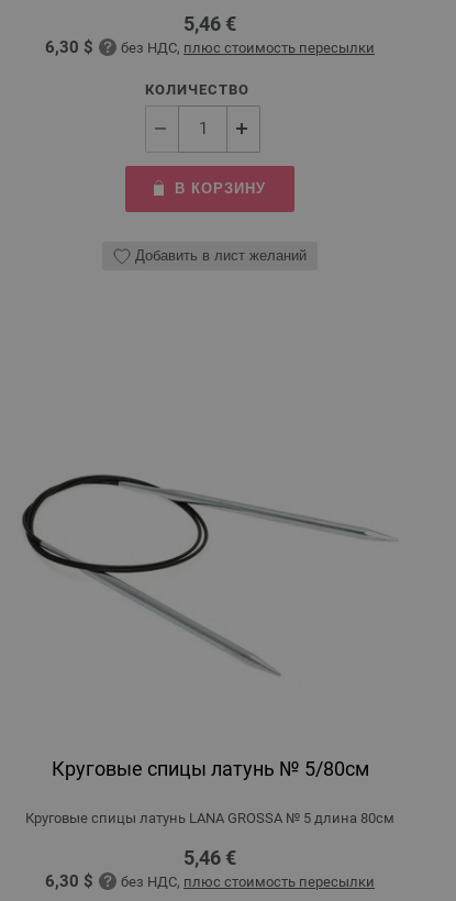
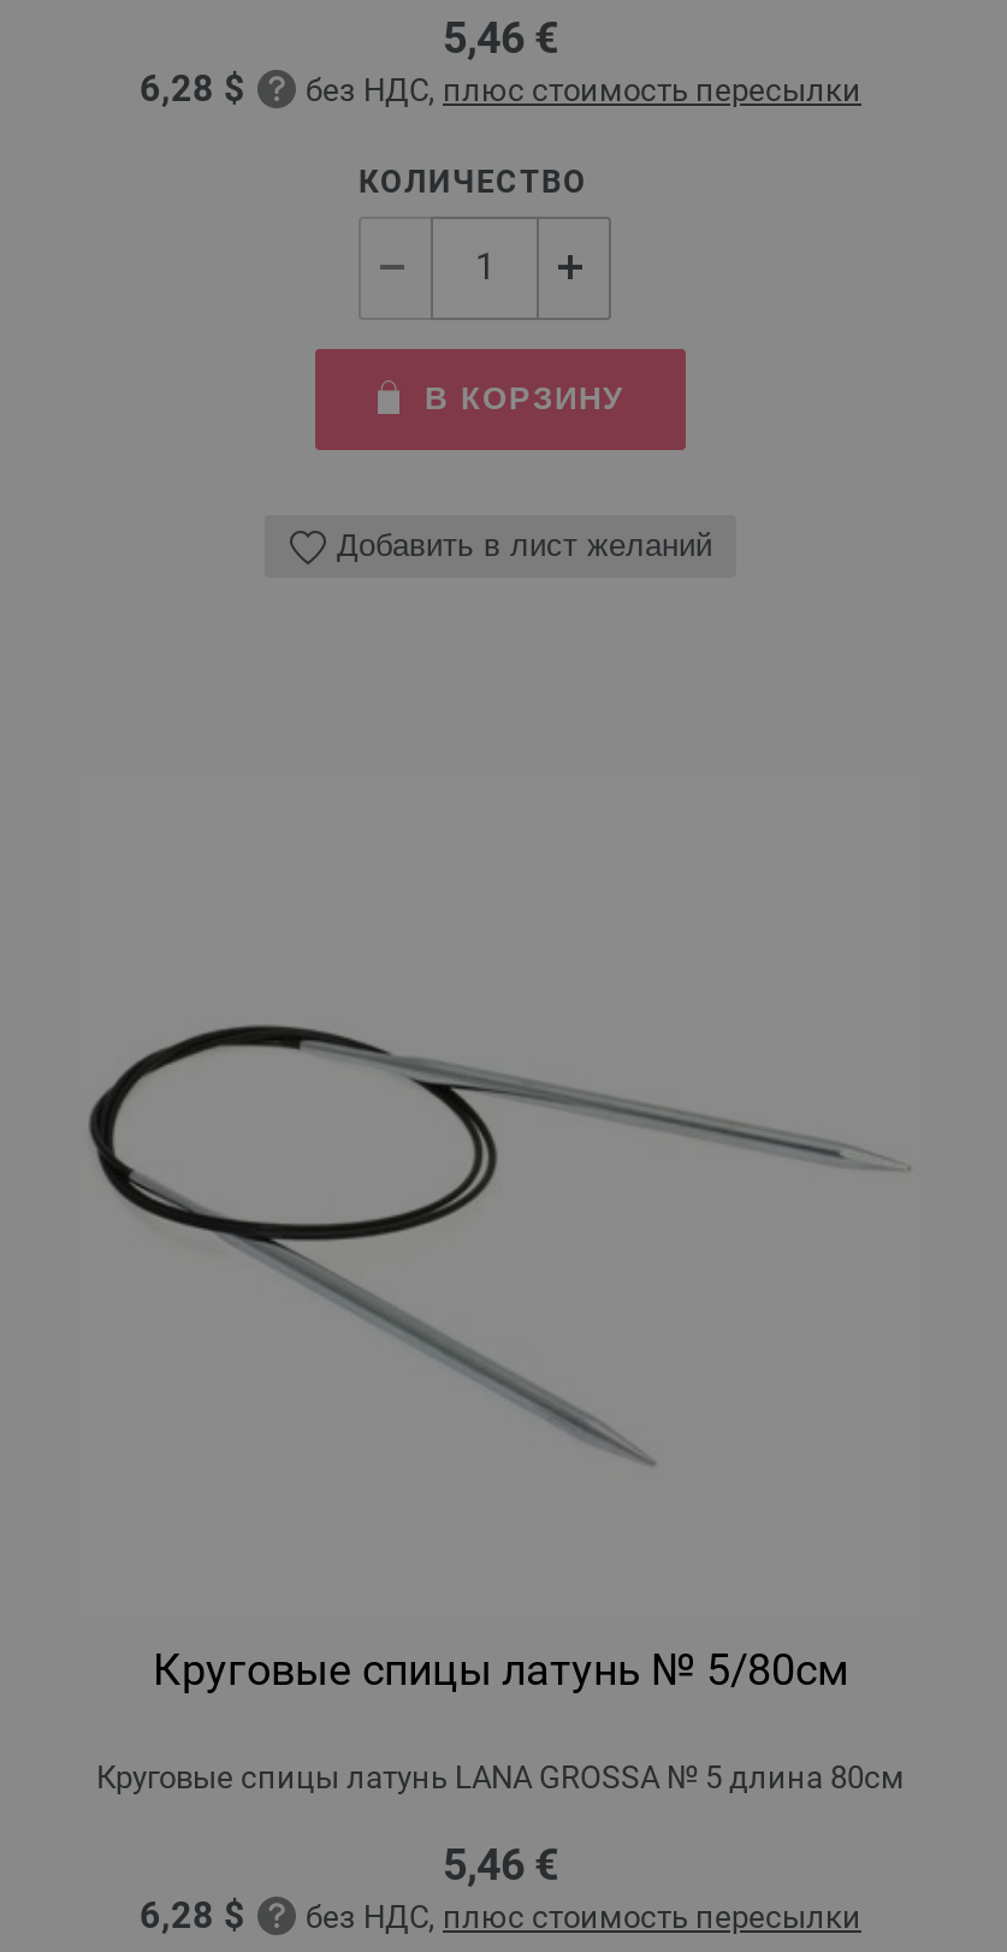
[45,37,375,57] 6,30 $ без НДС, плюс стоимость пересылки -> [140,66,861,110] 6,28 $ без НДС, плюс стоимость пересылки
[45,871,375,891] 6,30 $ без НДС, плюс стоимость пересылки -> [140,1893,861,1937] 6,28 $ без НДС, плюс стоимость пересылки

